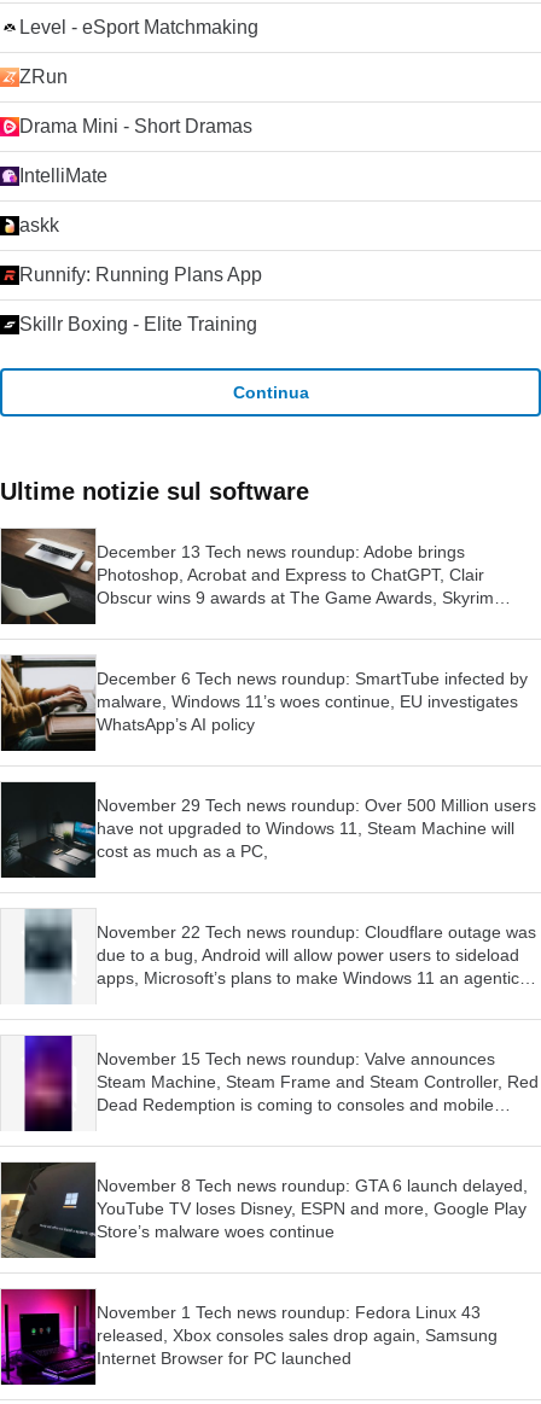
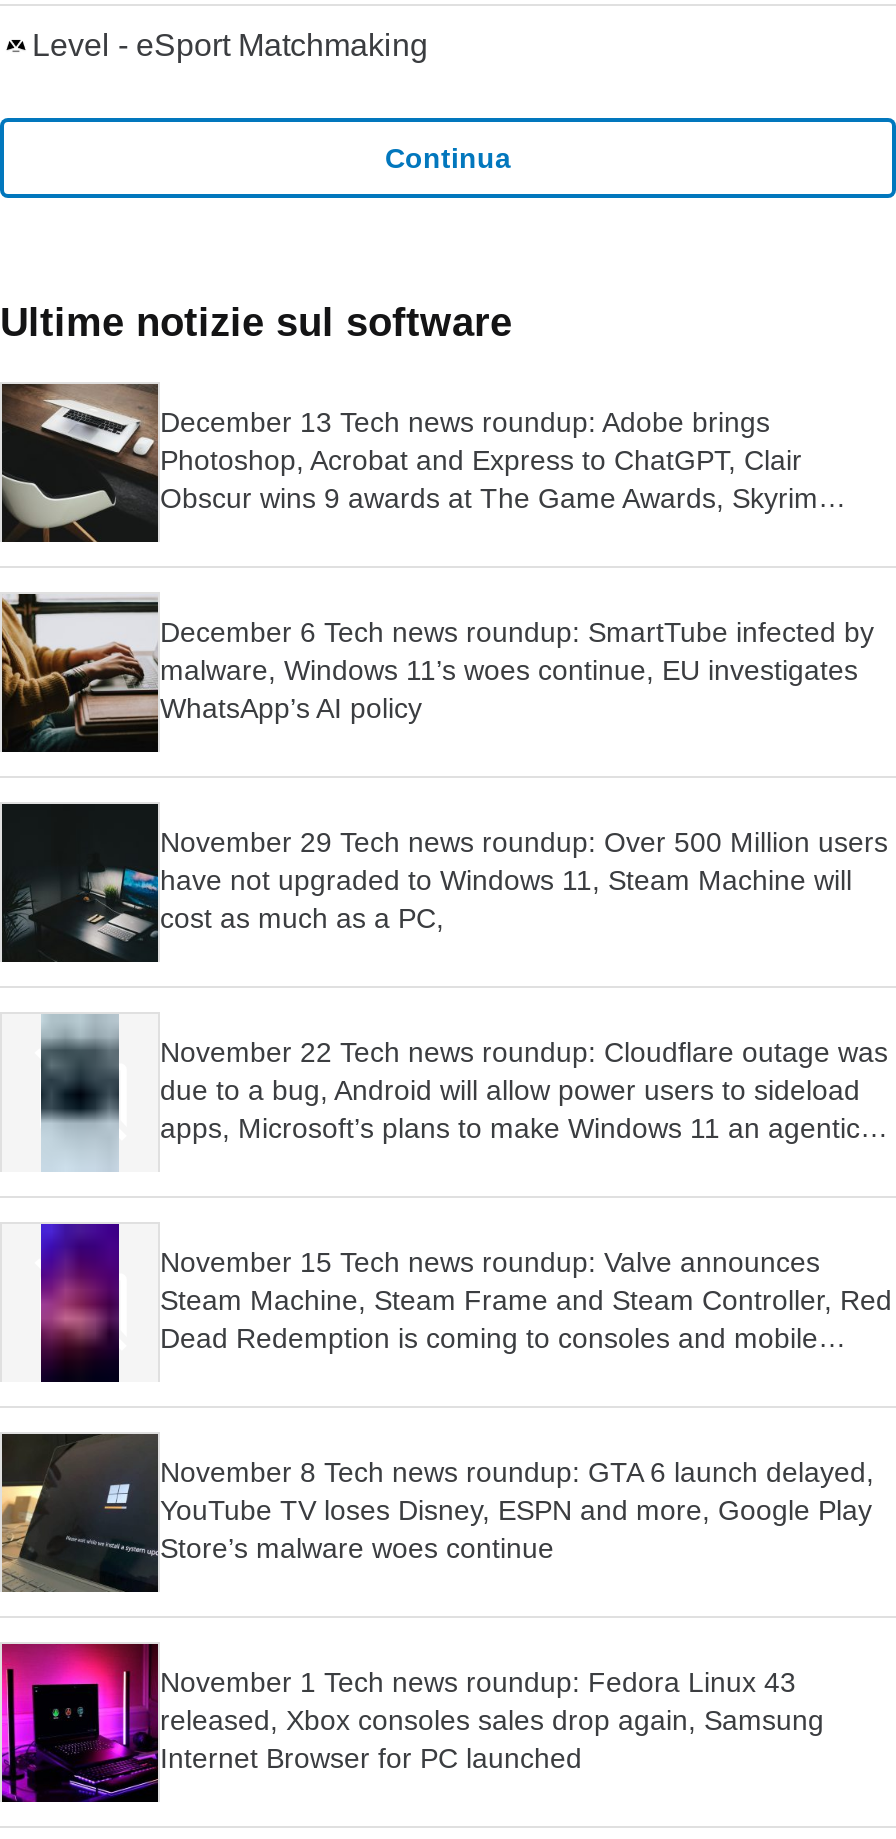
[19,66,262,334] ZRun | Drama Mini - Short Dramas | IntelliMate | askk | Runnify: Running Plans App | Skillr Boxing - Elite Training -> none

